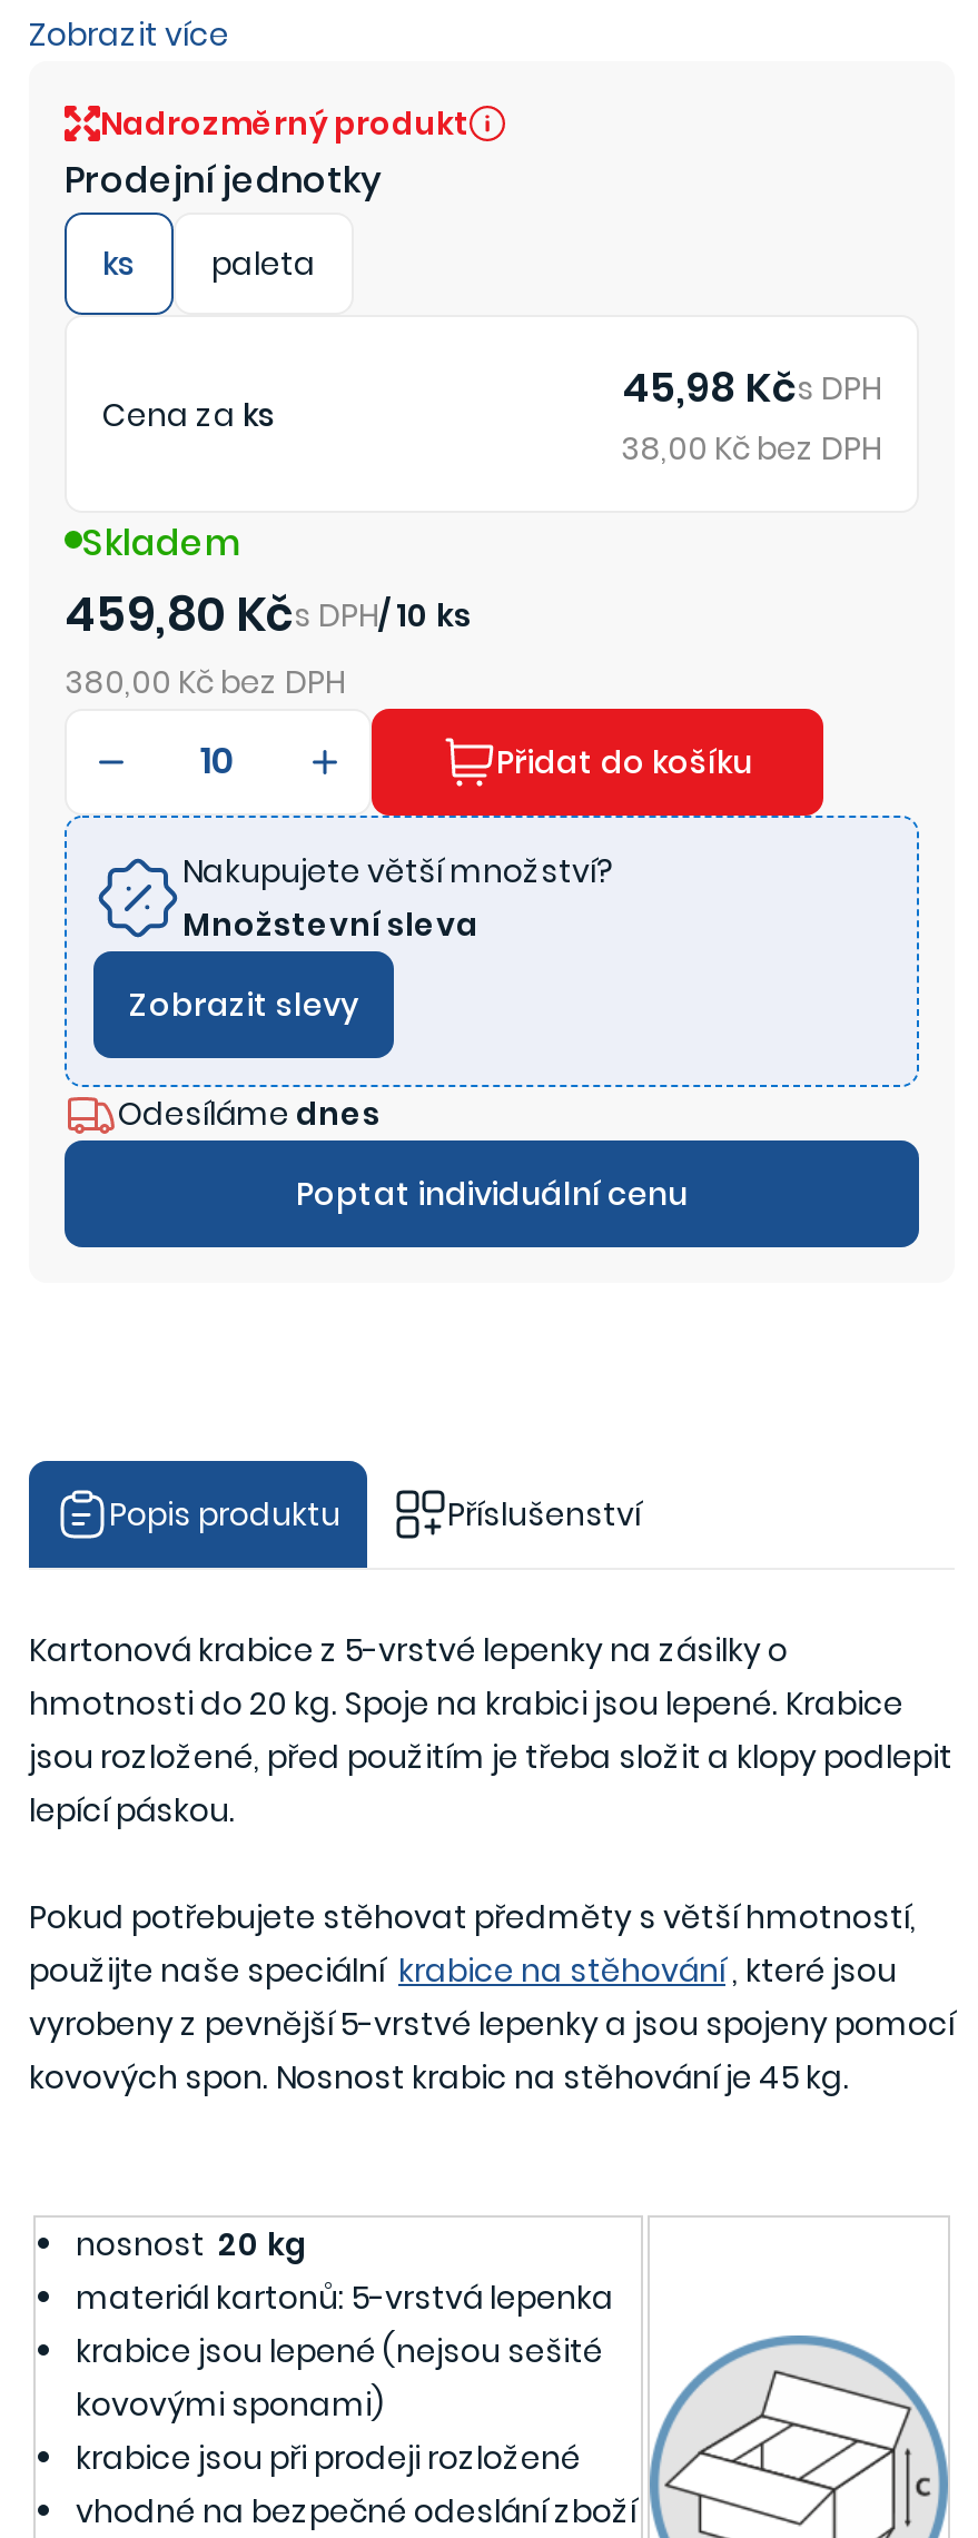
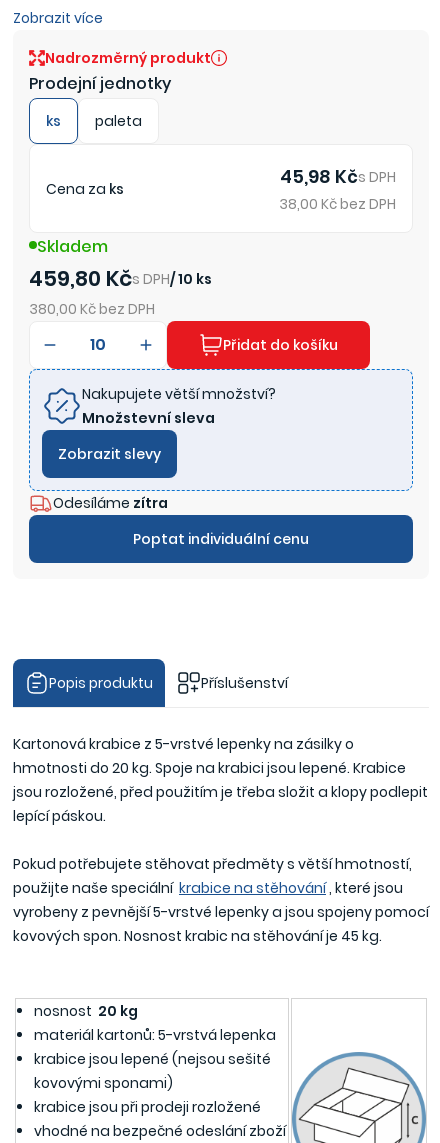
[118,1092,381,1136] Odesíláme dnes -> [53,493,168,513] Odesíláme zítra

